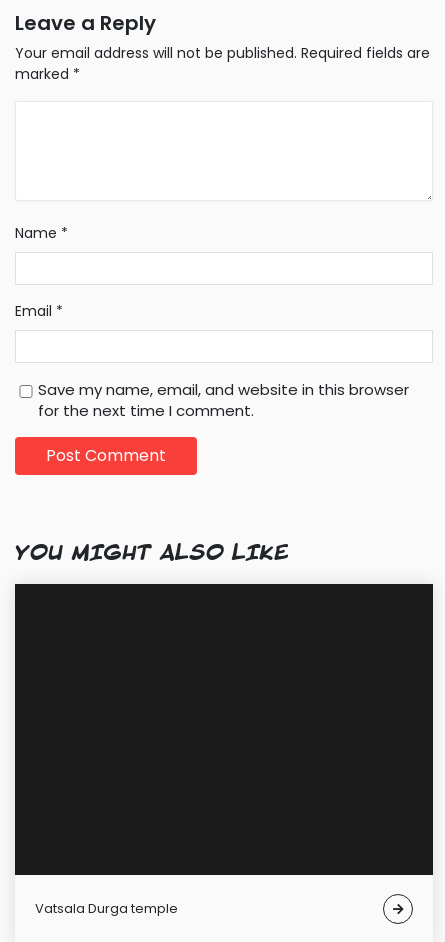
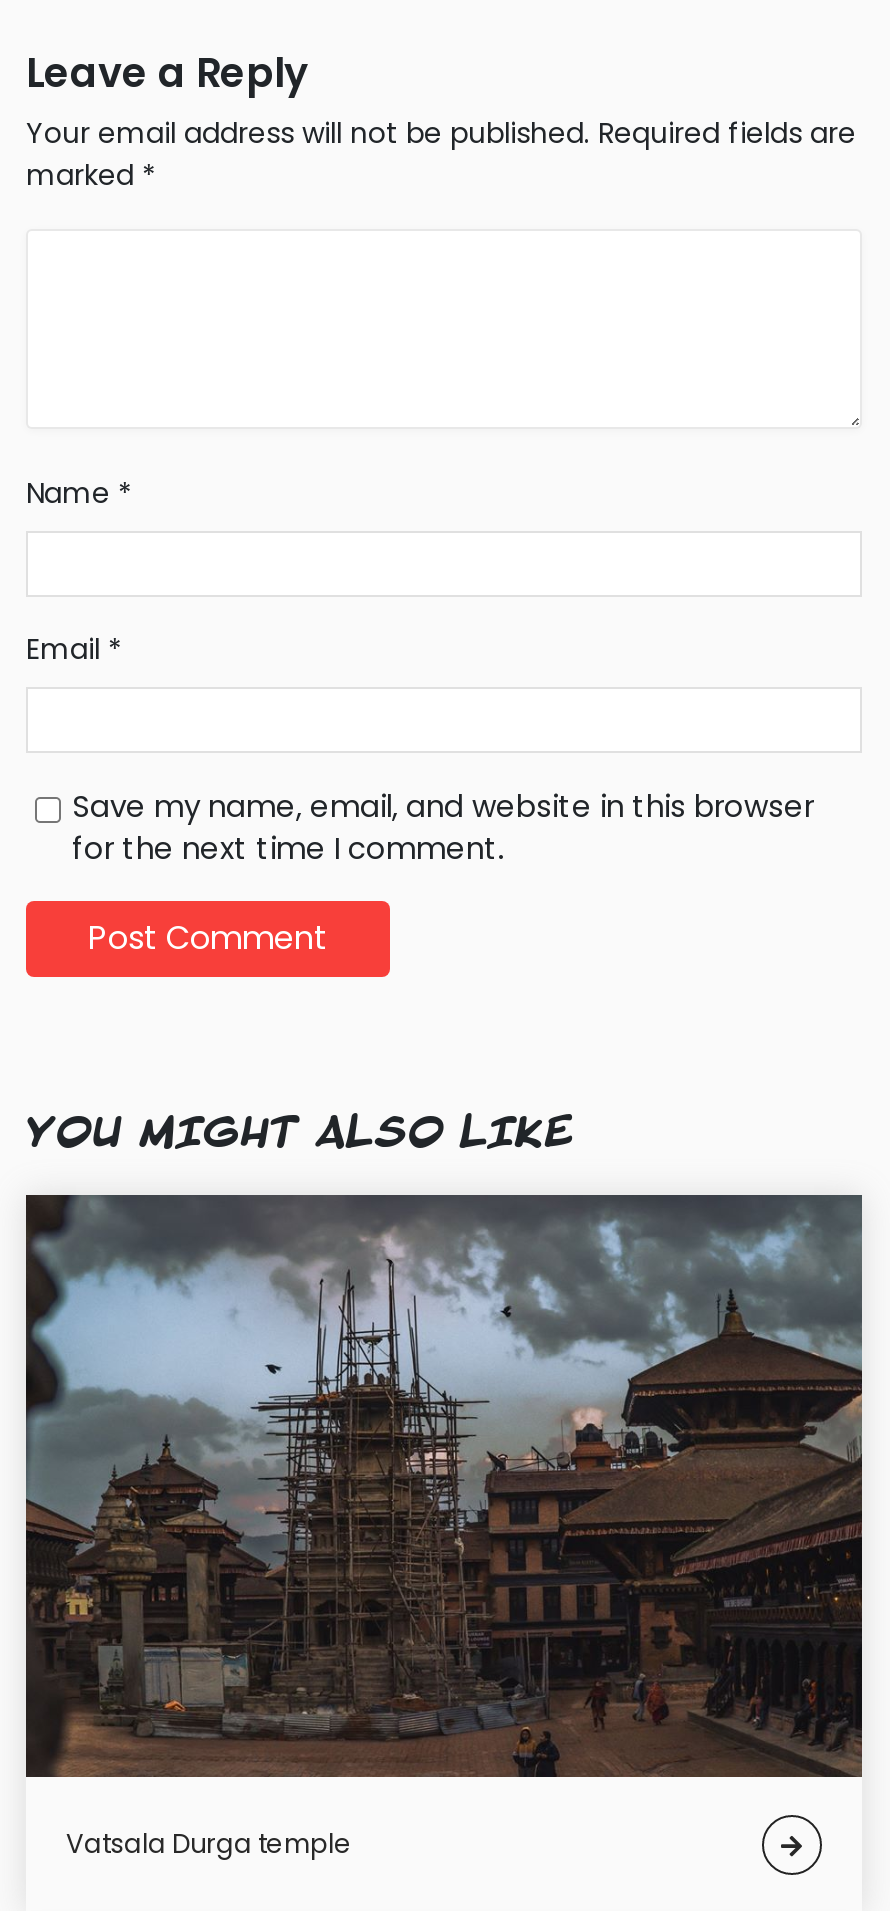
none -> [26,1195,864,1777] [image]

